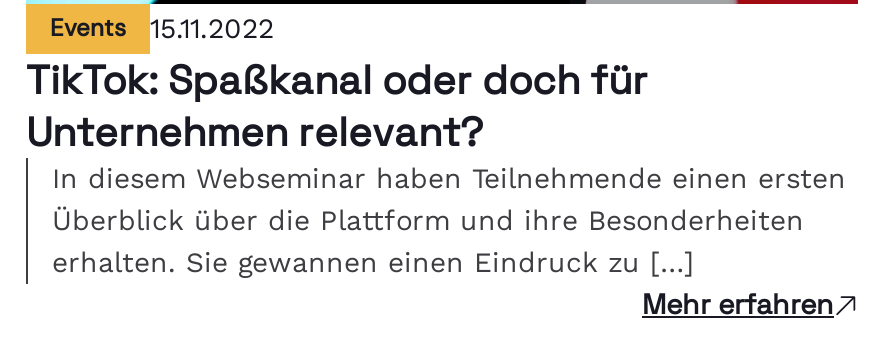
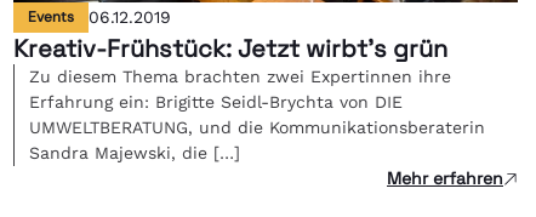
[26,13,846,279] 15.11.2022 | TikTok: Spaßkanal oder doch für | Unternehmen relevant? | In diesem Webseminar haben Teilnehmende einen ersten | Überblick über die Plattform und ihre Besonderheiten | erhalten. Sie gewannen einen Eindruck zu […] -> [13,8,485,163] 06.12.2019 | Kreativ-Frühstück: Jetzt wirbt’s grün | Zu diesem Thema brachten zwei Expertinnen ihre | Erfahrung ein: Brigitte Seidl-Brychta von DIE | UMWELTBERATUNG, und die Kommunikationsberaterin | Sandra Majewski, die […]

